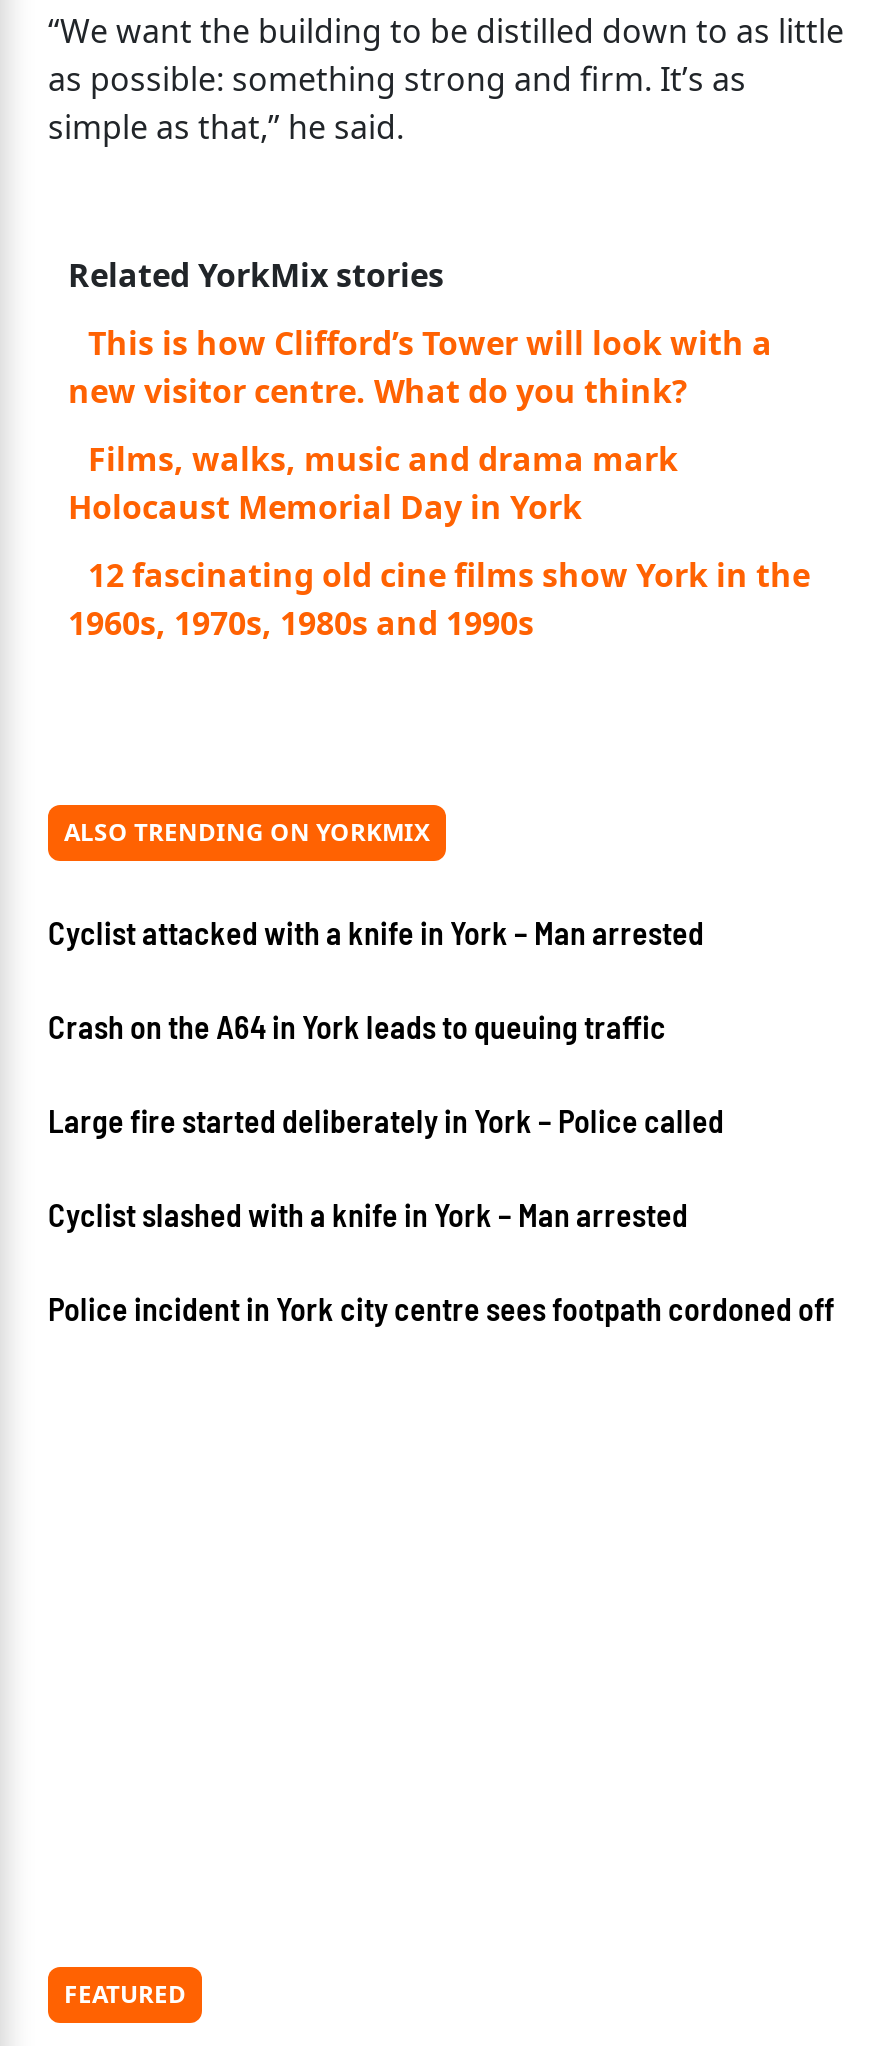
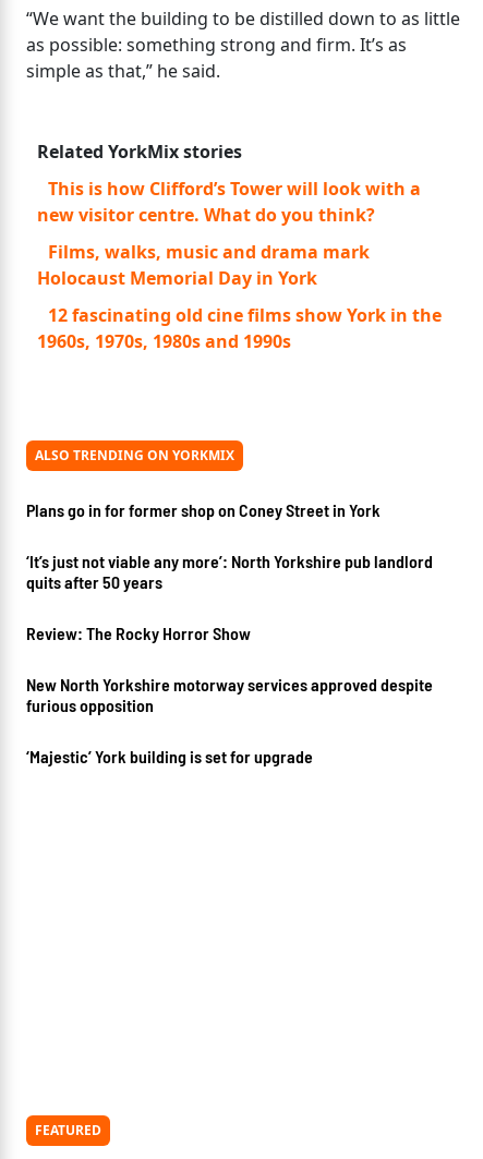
[48,914,704,952] Cyclist attacked with a knife in York – Man arrested -> [26,500,381,521] Plans go in for former shop on Coney Street in York
[48,1008,666,1046] Crash on the A64 in York leads to queuing traffic -> [26,551,433,593] ‘It’s just not viable any more’: North Yorkshire pub landlord | quits after 50 years
[48,1102,724,1140] Large fire started deliberately in York – Police called -> [26,623,251,644] Review: The Rocky Horror Show
[48,1196,688,1234] Cyclist slashed with a knife in York – Man arrested -> [26,674,433,716] New North Yorkshire motorway services approved despite | furious opposition
[48,1290,834,1328] Police incident in York city centre sees footpath cordoned off -> [26,746,313,767] ‘Majestic’ York building is set for upgrade

